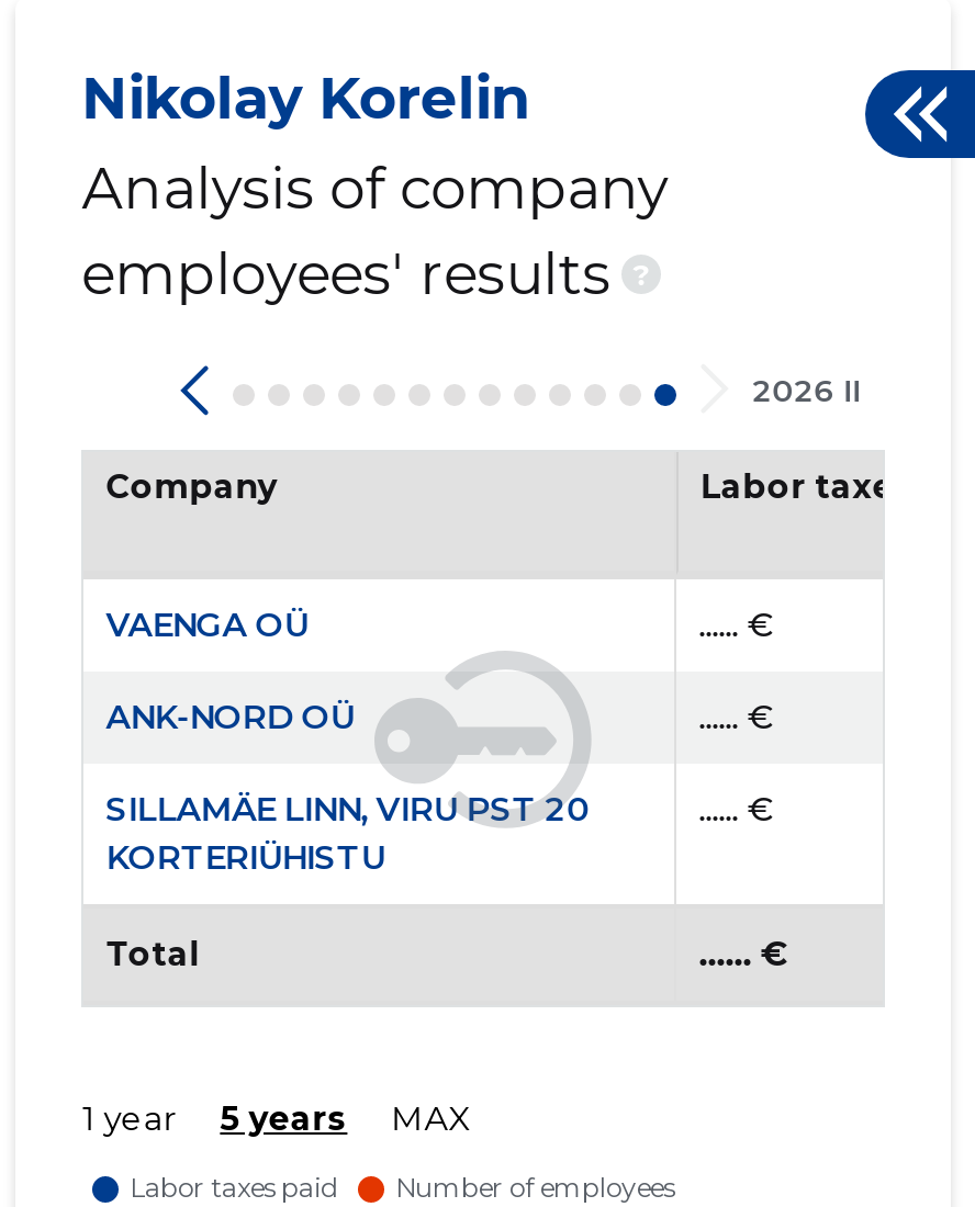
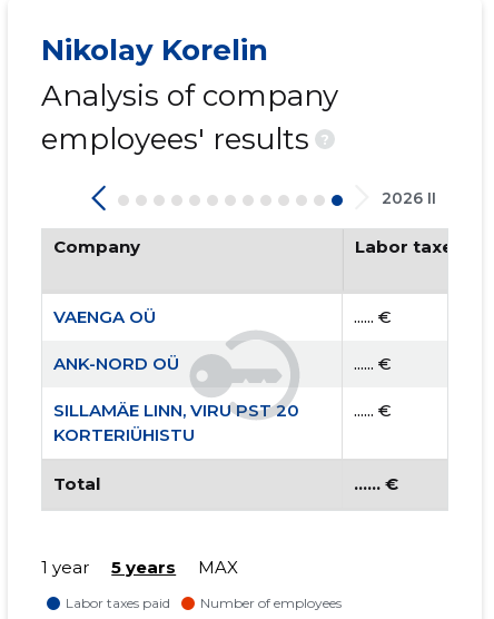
[863,68,968,160] [image] -> none

